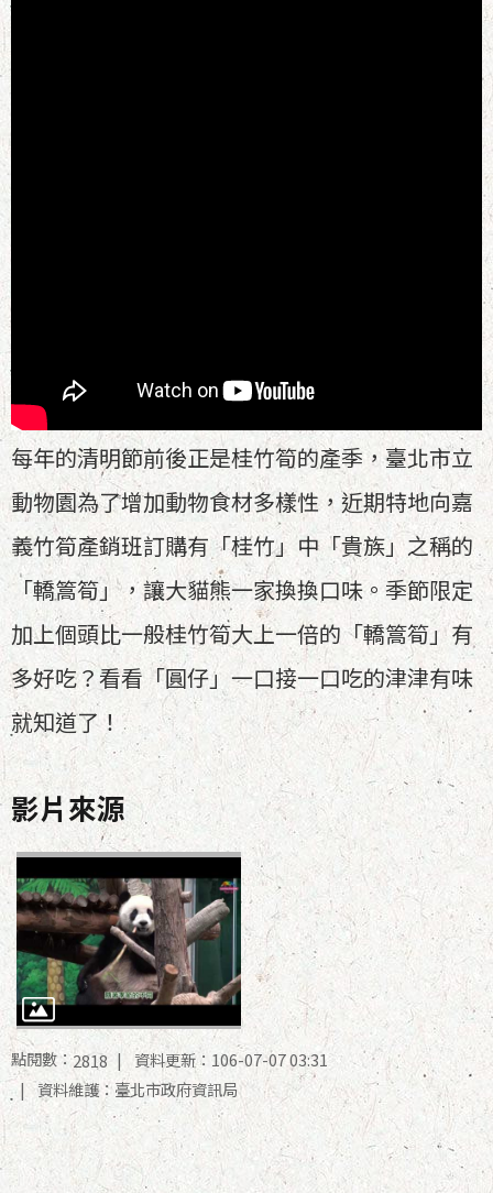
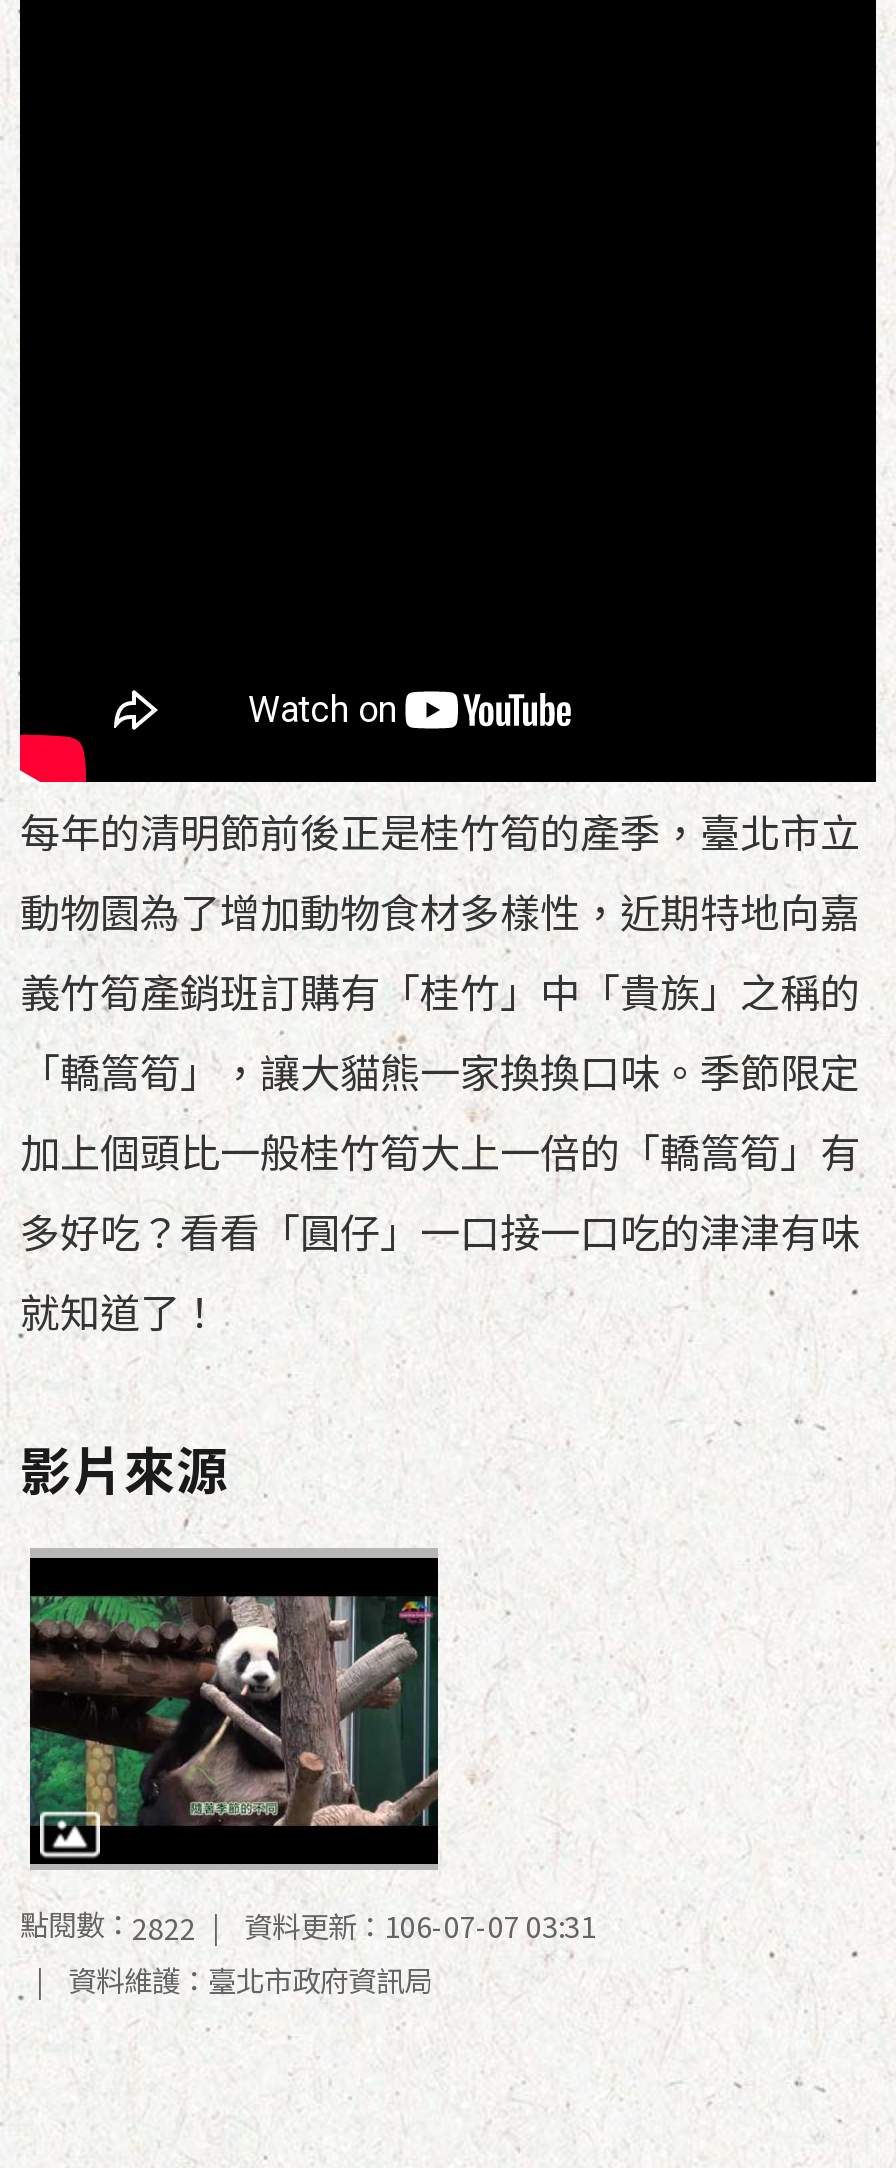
[11,1046,328,1072] 點閱數：2818 資料更新：106-07-07 03:31 -> [20,1902,596,1949] 點閱數：2822 資料更新：106-07-07 03:31

